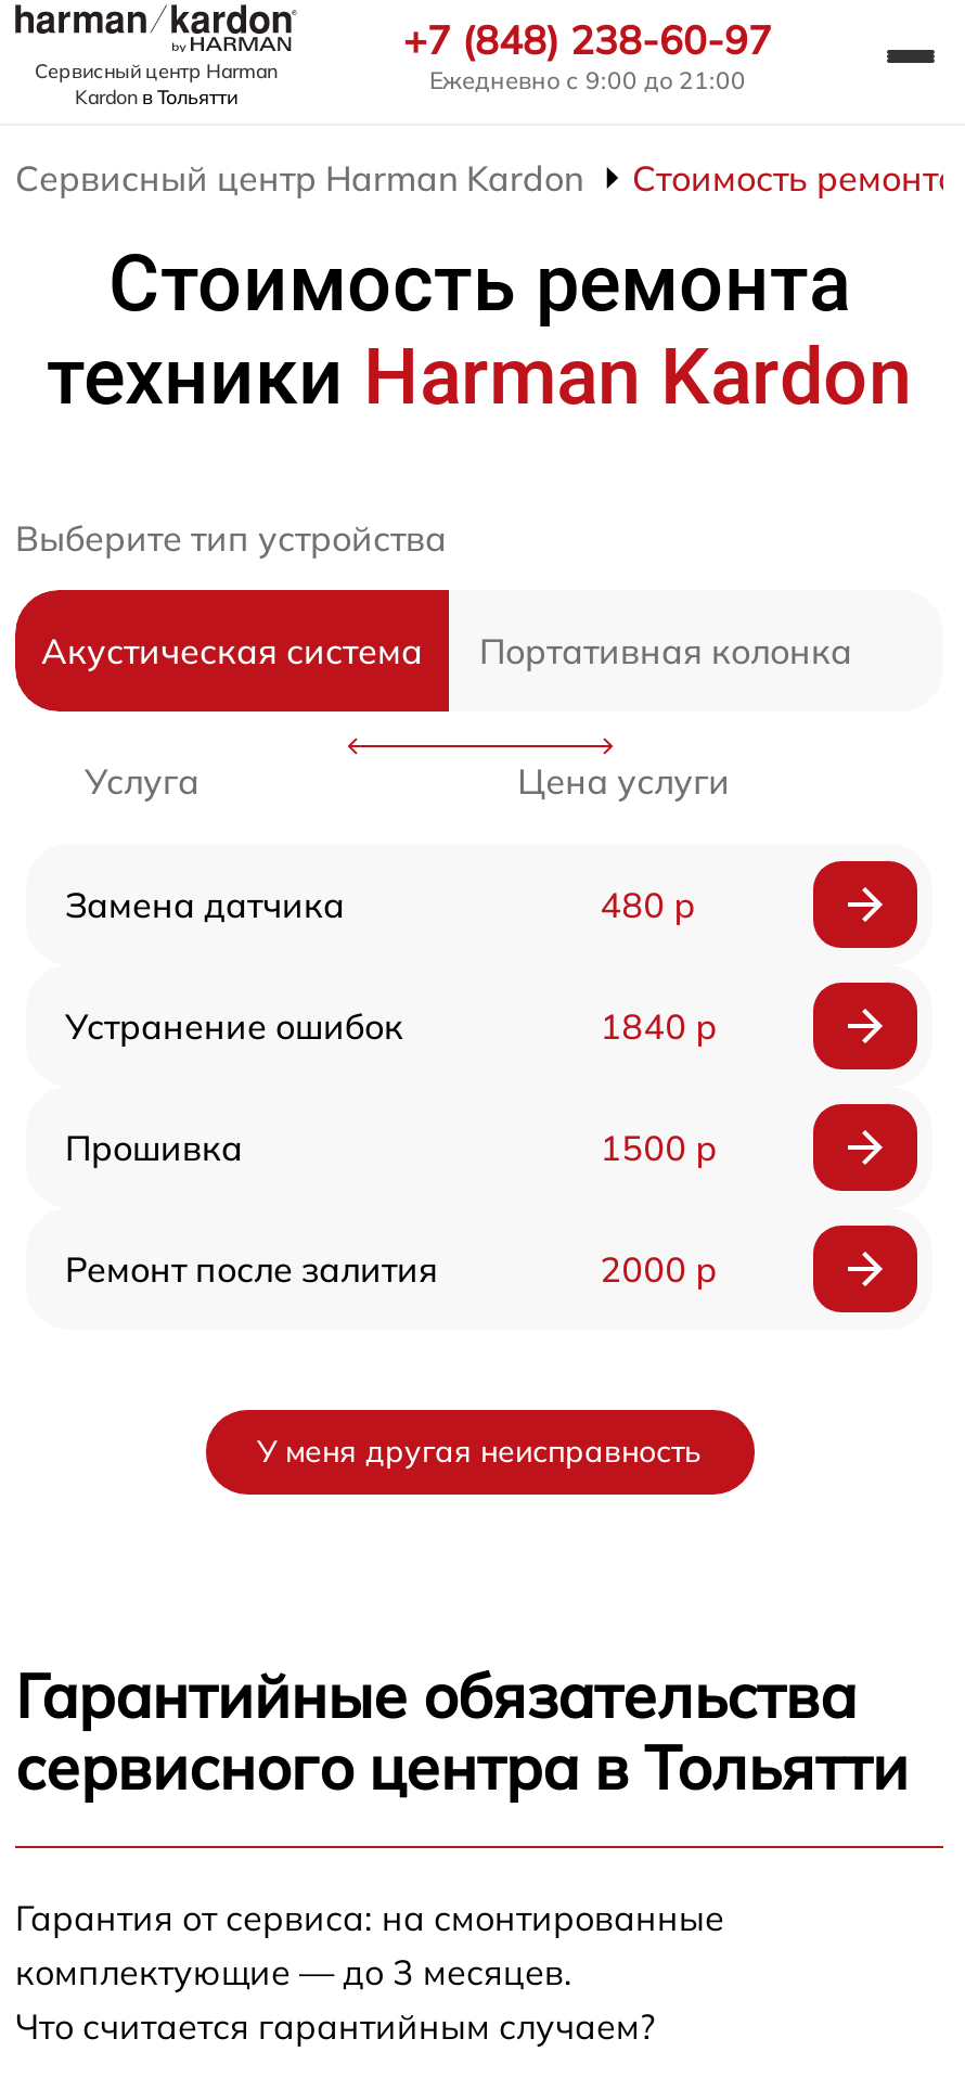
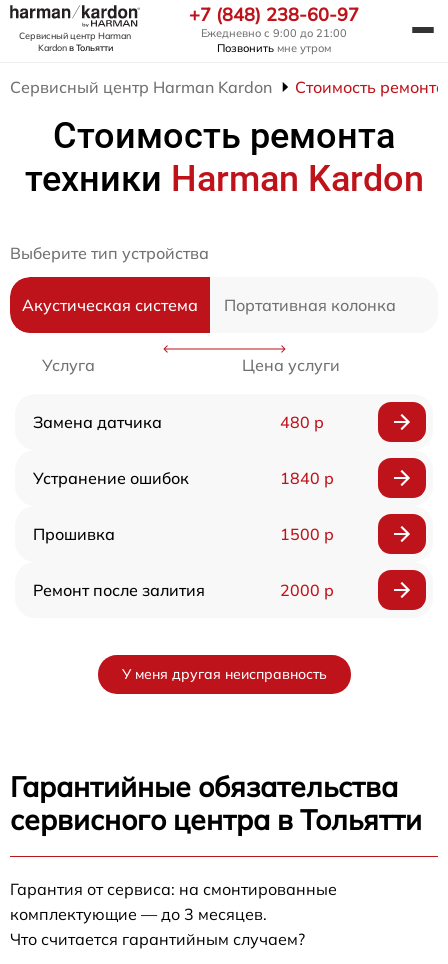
none -> [217,41,331,55] Позвонить мне утром

